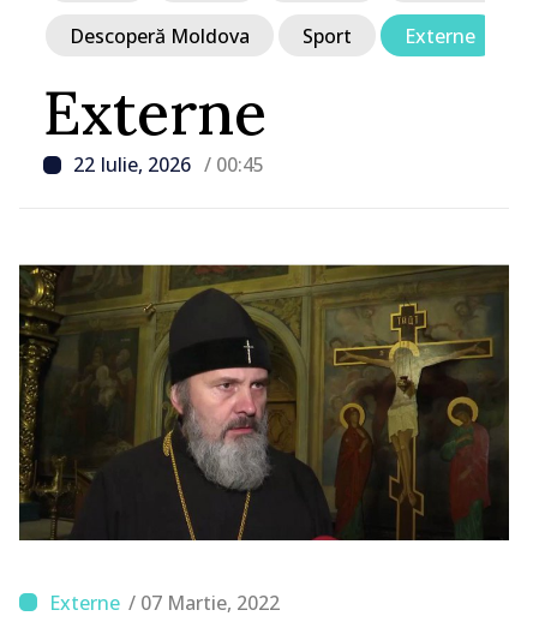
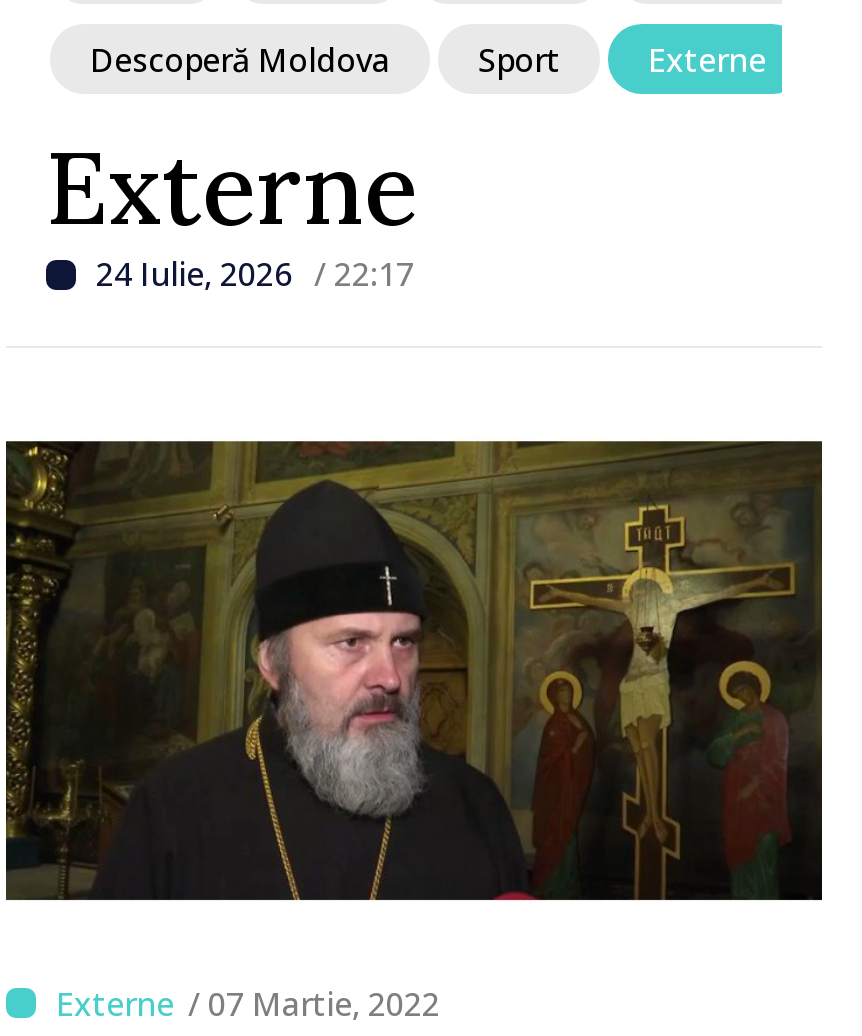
[73,151,264,178] 22 Iulie, 2026 / 00:45 -> [96,252,414,296] 24 Iulie, 2026 / 22:17

